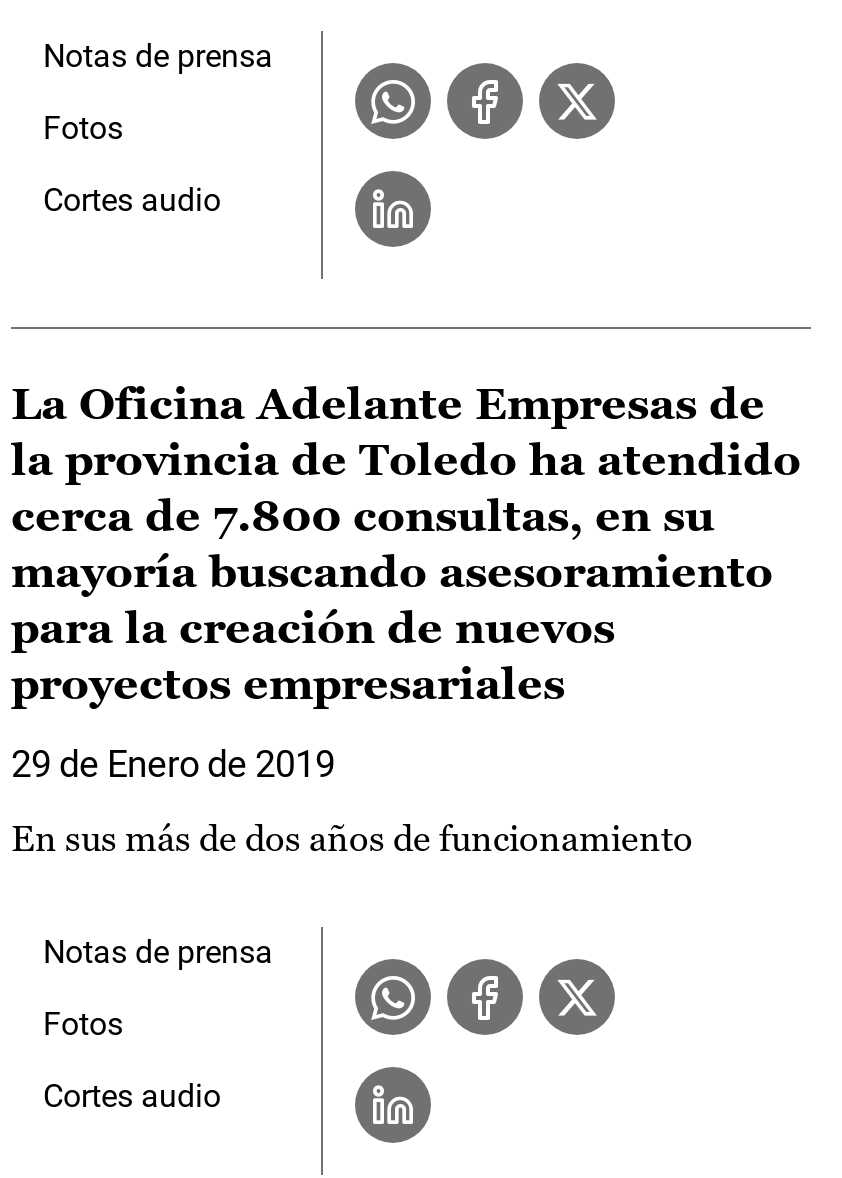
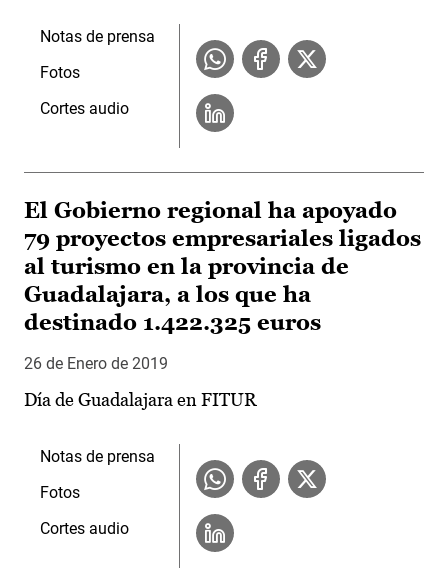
[11,379,801,709] La Oficina Adelante Empresas de | la provincia de Toledo ha atendido | cerca de 7.800 consultas, en su | mayoría buscando asesoramiento | para la creación de nuevos | proyectos empresariales -> [24,198,421,335] El Gobierno regional ha apoyado | 79 proyectos empresariales ligados | al turismo en la provincia de | Guadalajara, a los que ha | destinado 1.422.325 euros
[11,743,335,785] 29 de Enero de 2019 -> [24,354,168,373] 26 de Enero de 2019
[11,817,693,859] En sus más de dos años de funcionamiento -> [24,389,257,410] Día de Guadalajara en FITUR

